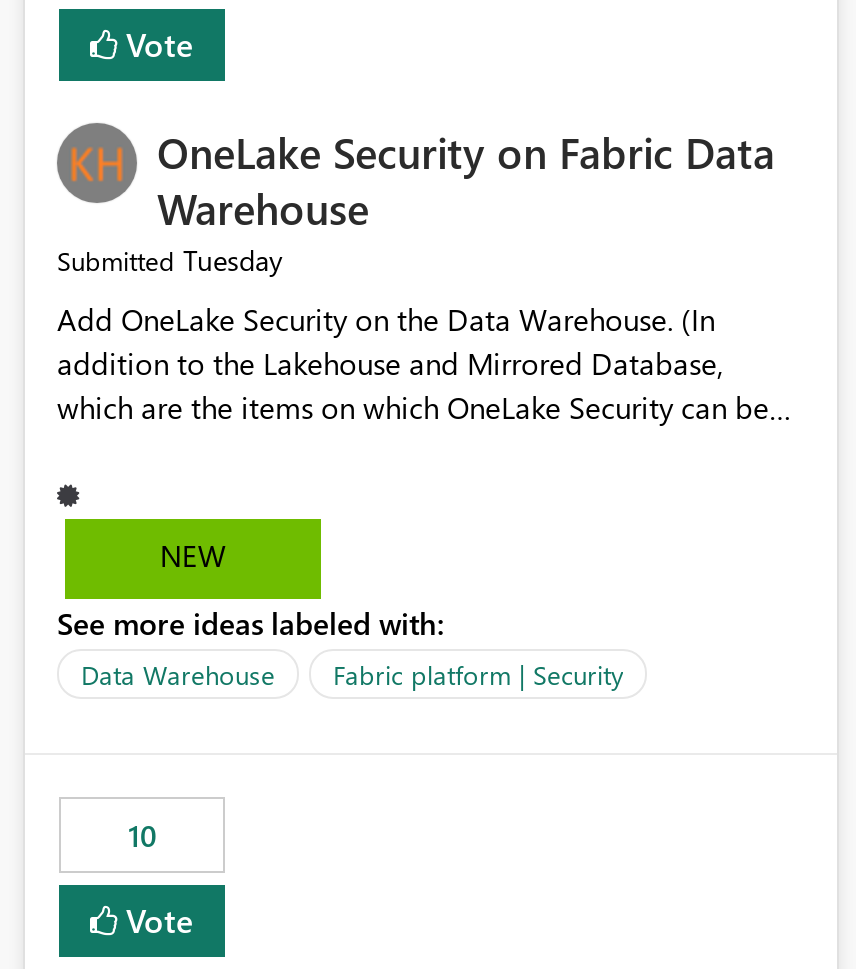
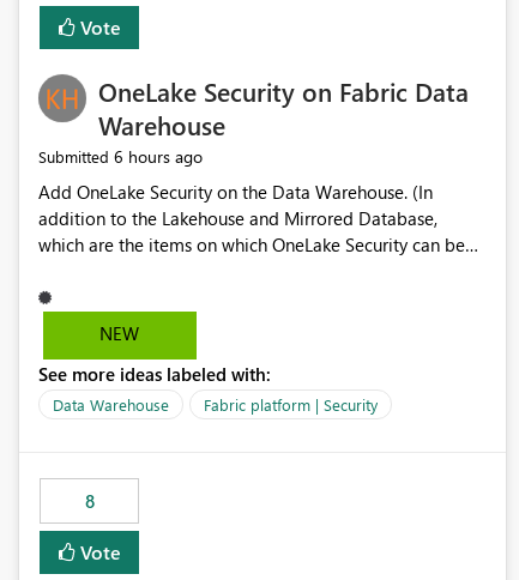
[57,242,283,280] Submitted Tuesday -> [38,145,203,168] Submitted 6 hours ago
[128,816,156,856] 10 -> [85,489,94,513] 8

